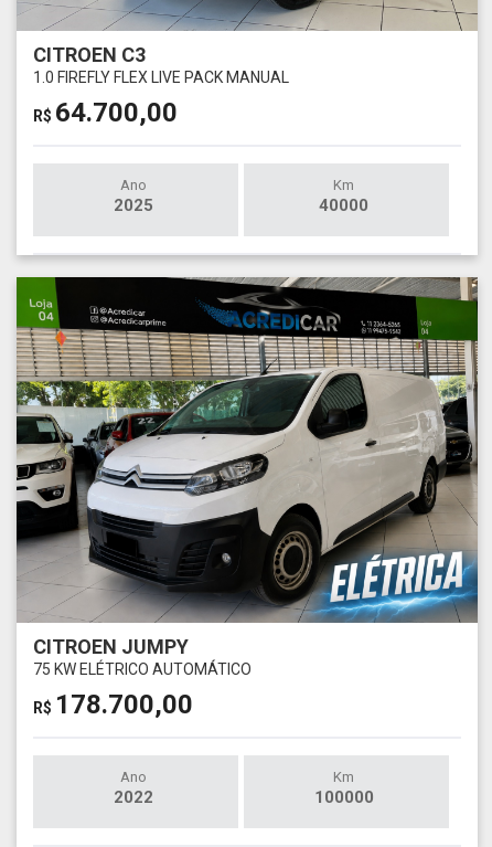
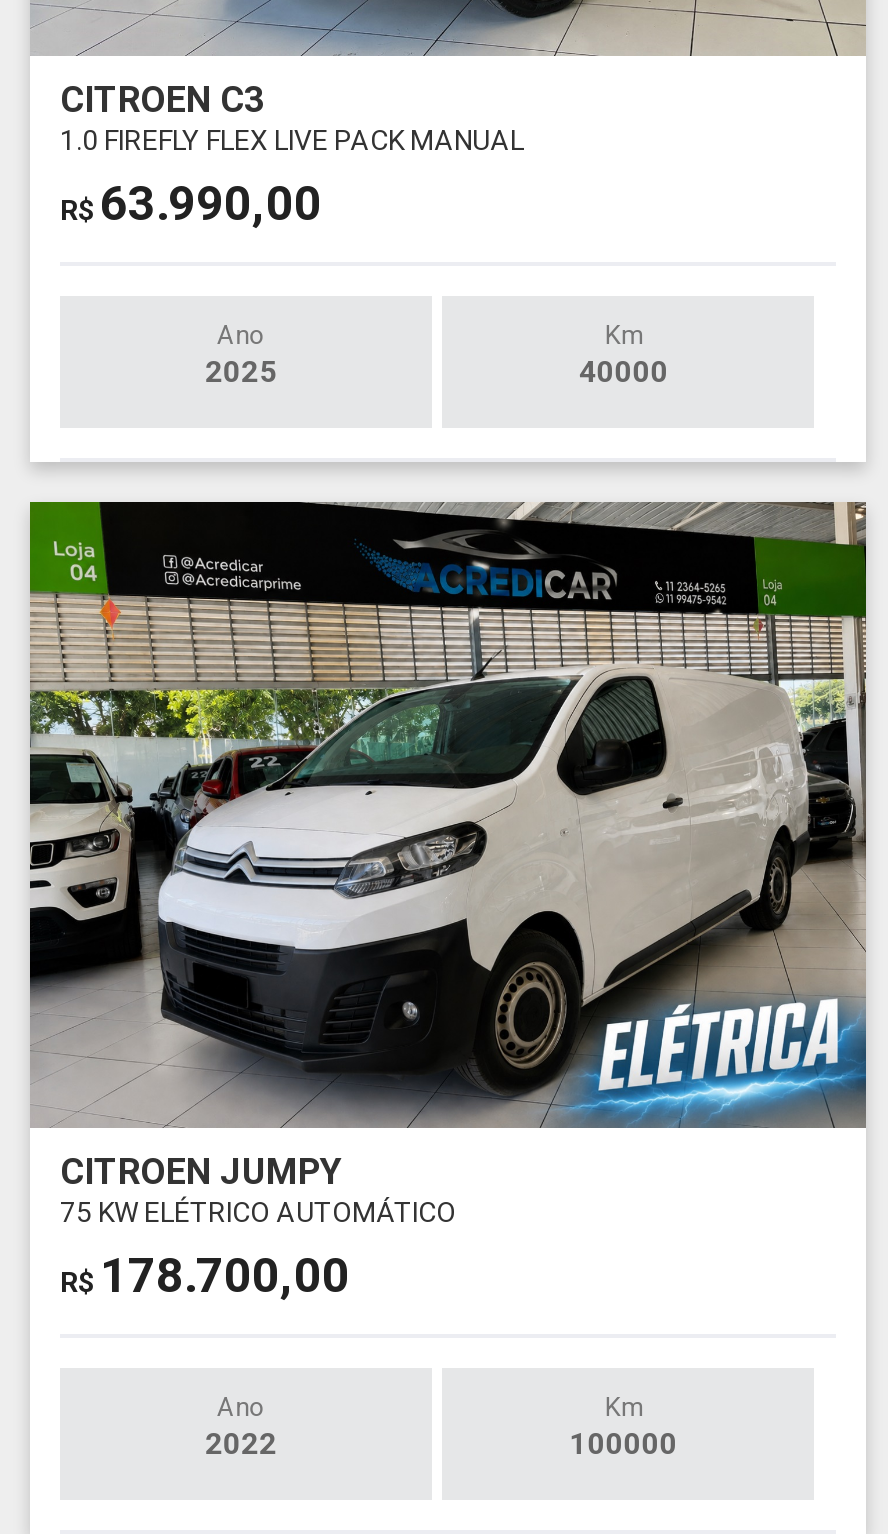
[33,97,178,128] R$64.700,00 -> [60,175,322,231] R$63.990,00

